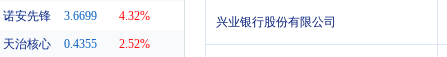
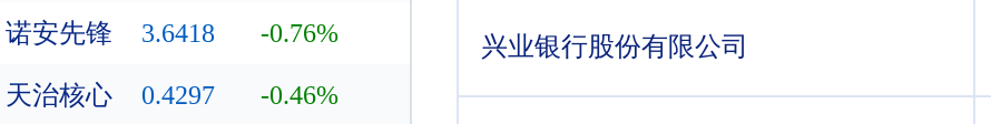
[63,9,96,23] 3.6699 -> [141,18,215,49] 3.6418
[119,9,150,23] 4.32% -> [261,18,338,49] -0.76%
[63,37,96,51] 0.4355 -> [141,80,215,111] 0.4297
[119,37,150,51] 2.52% -> [261,80,338,111] -0.46%

